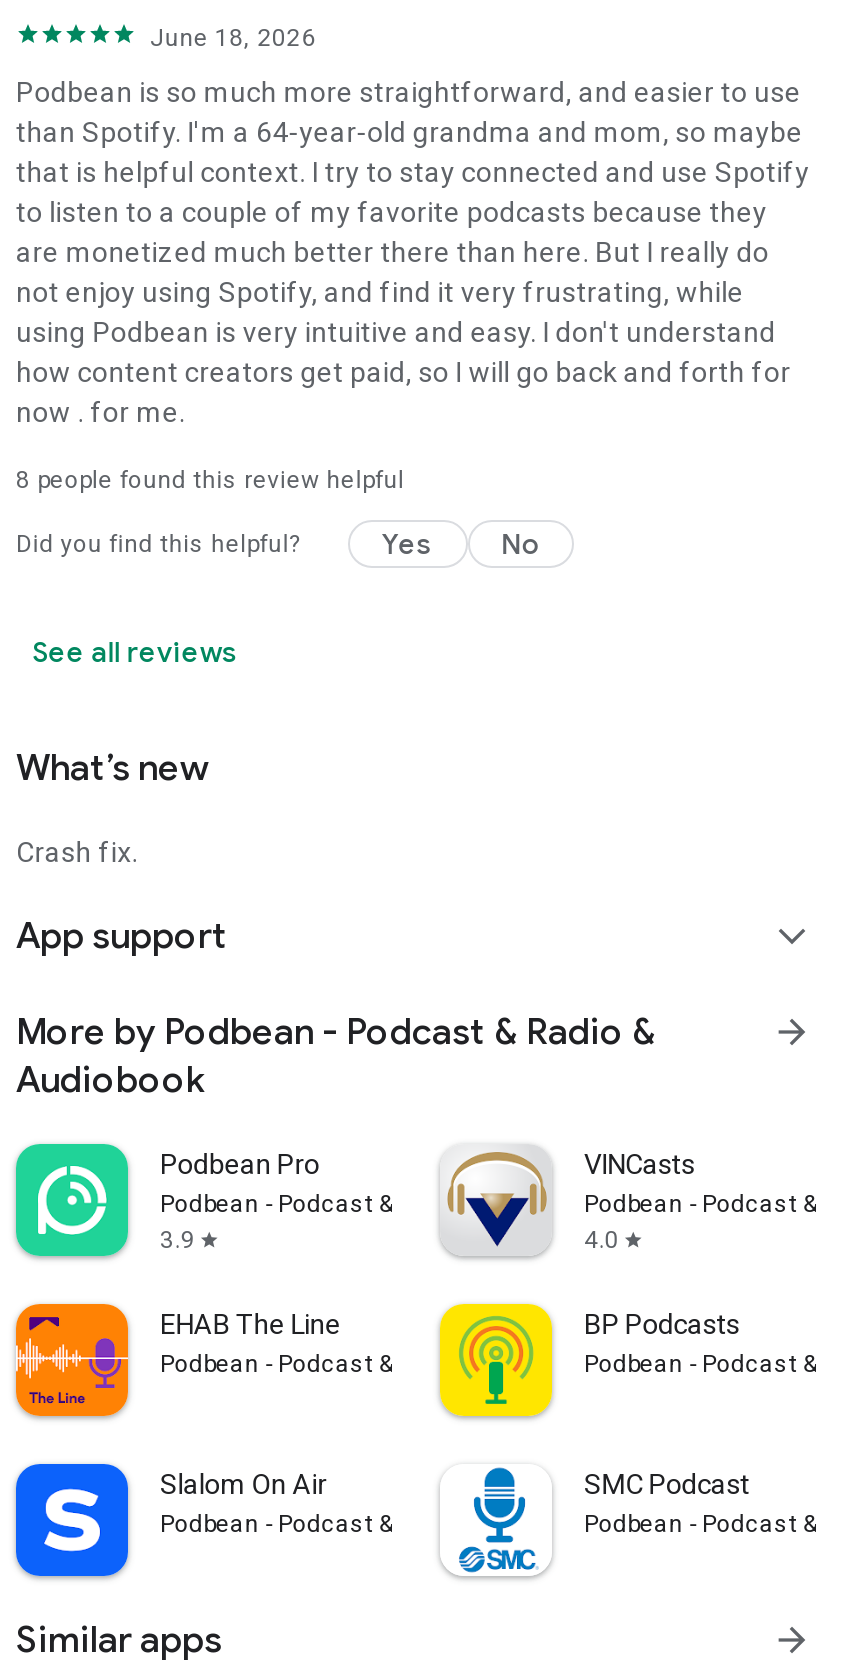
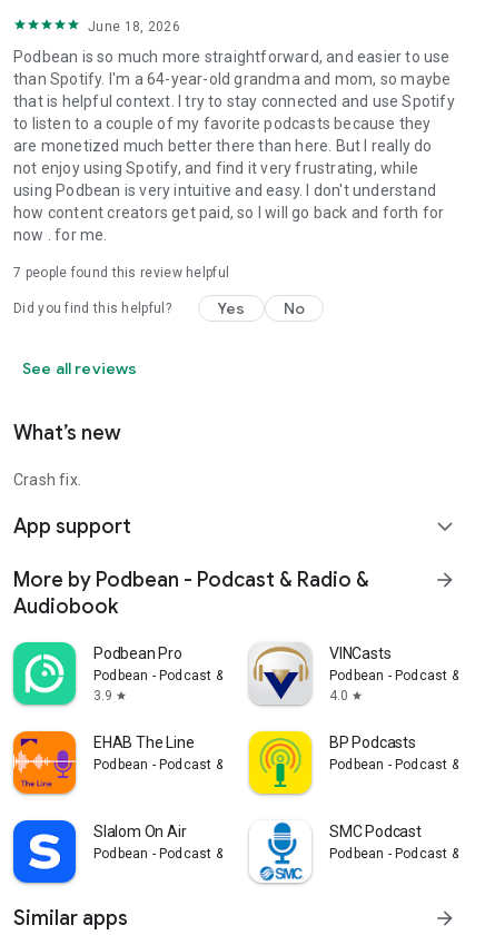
[16,466,404,494] 8 people found this review helpful -> [13,265,229,280] 7 people found this review helpful

